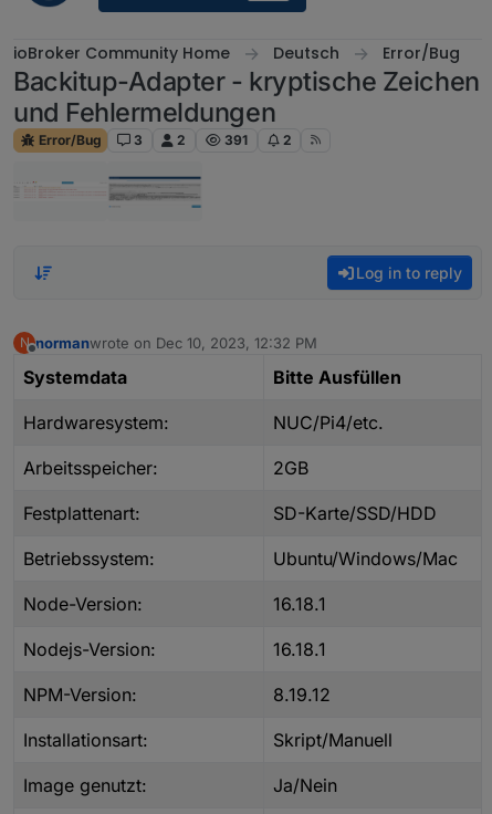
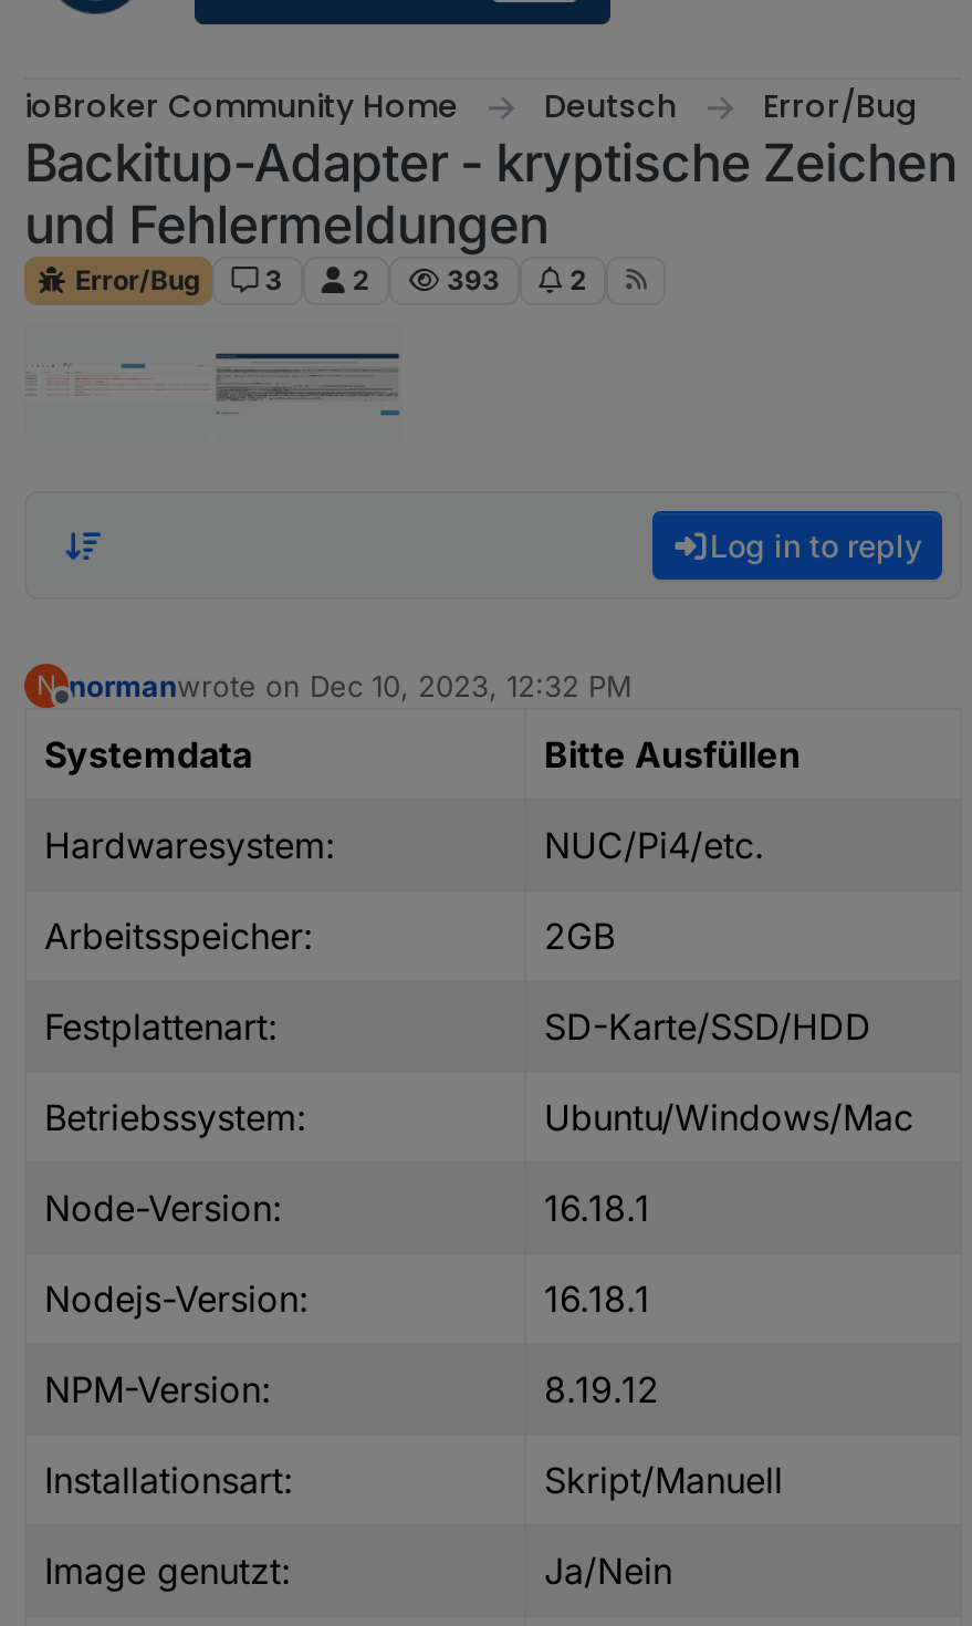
[224,132,248,148] 391 -> [447,264,500,297] 393

